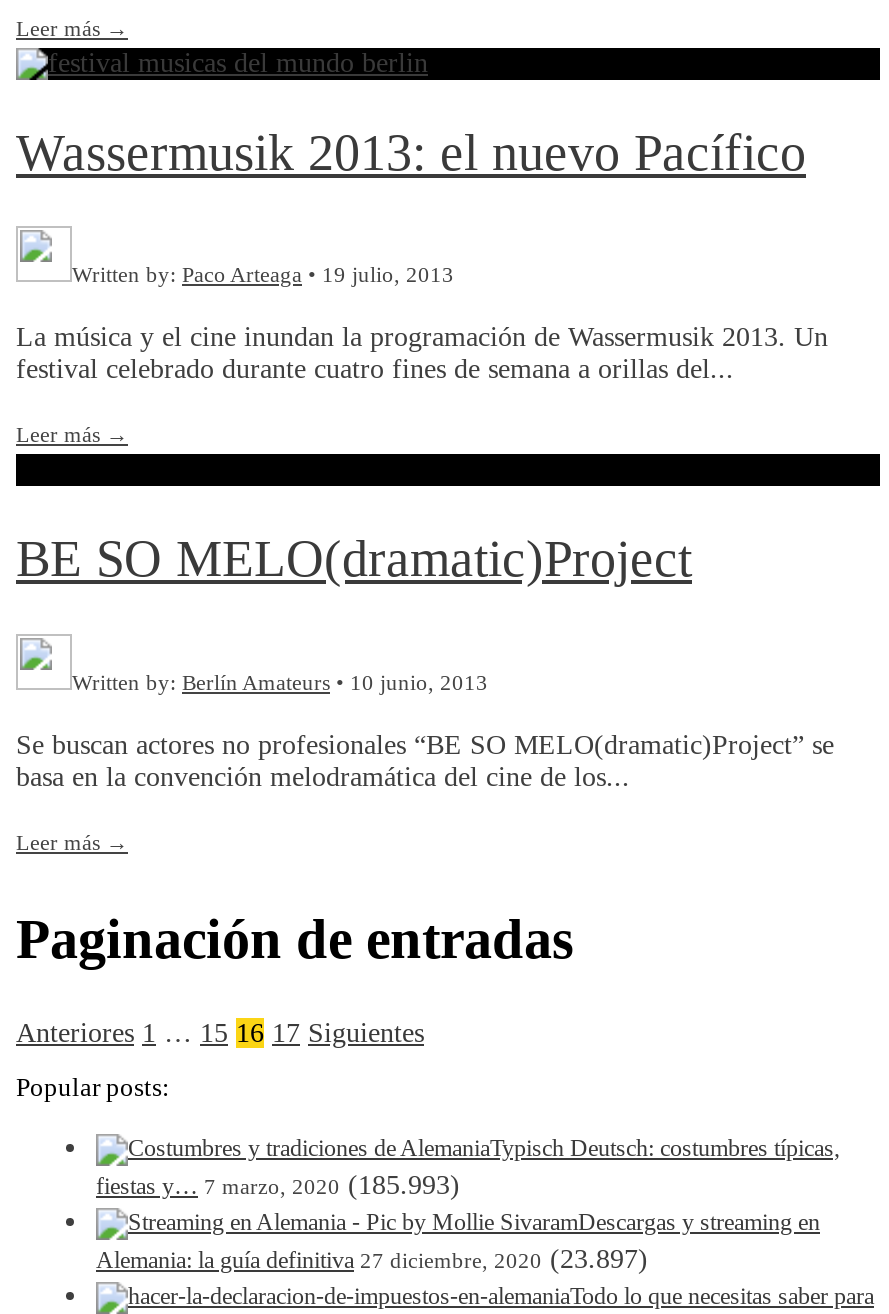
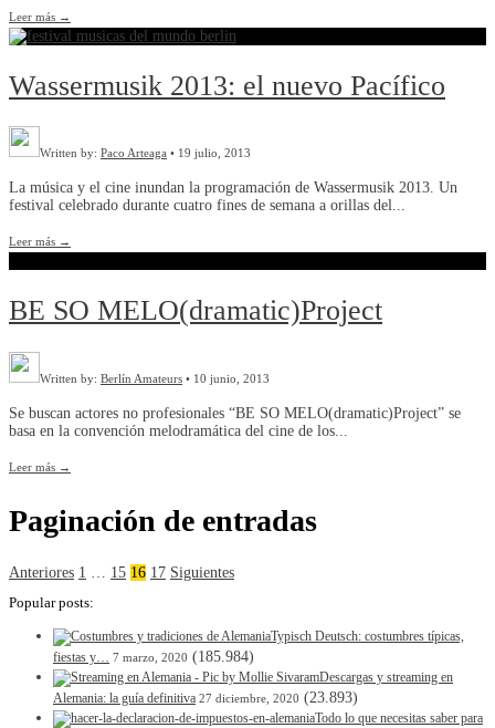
[96,1170,460,1200] fiestas y… 7 marzo, 2020 (185.993) -> [53,648,254,665] fiestas y… 7 marzo, 2020 (185.984)
[96,1244,648,1274] Alemania: la guía definitiva 27 diciembre, 2020 (23.897) -> [53,689,358,706] Alemania: la guía definitiva 27 diciembre, 2020 (23.893)

